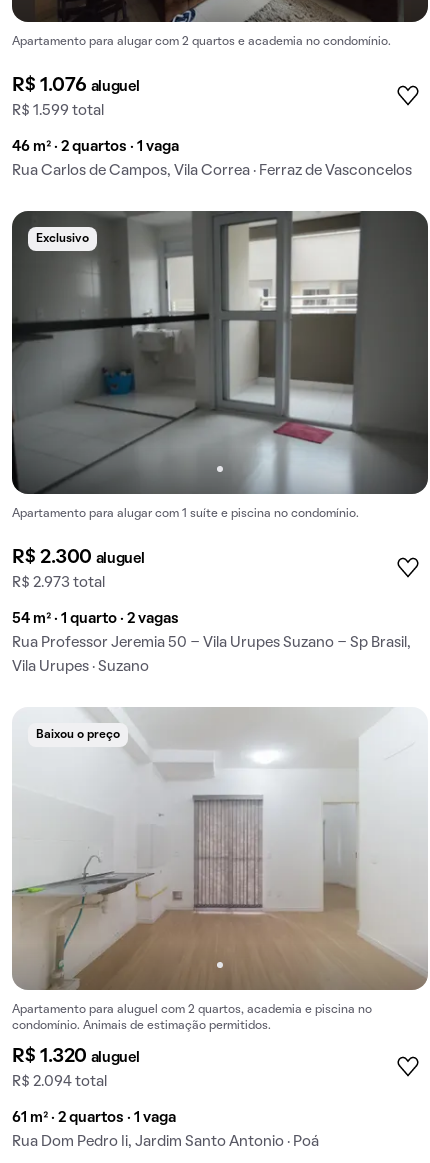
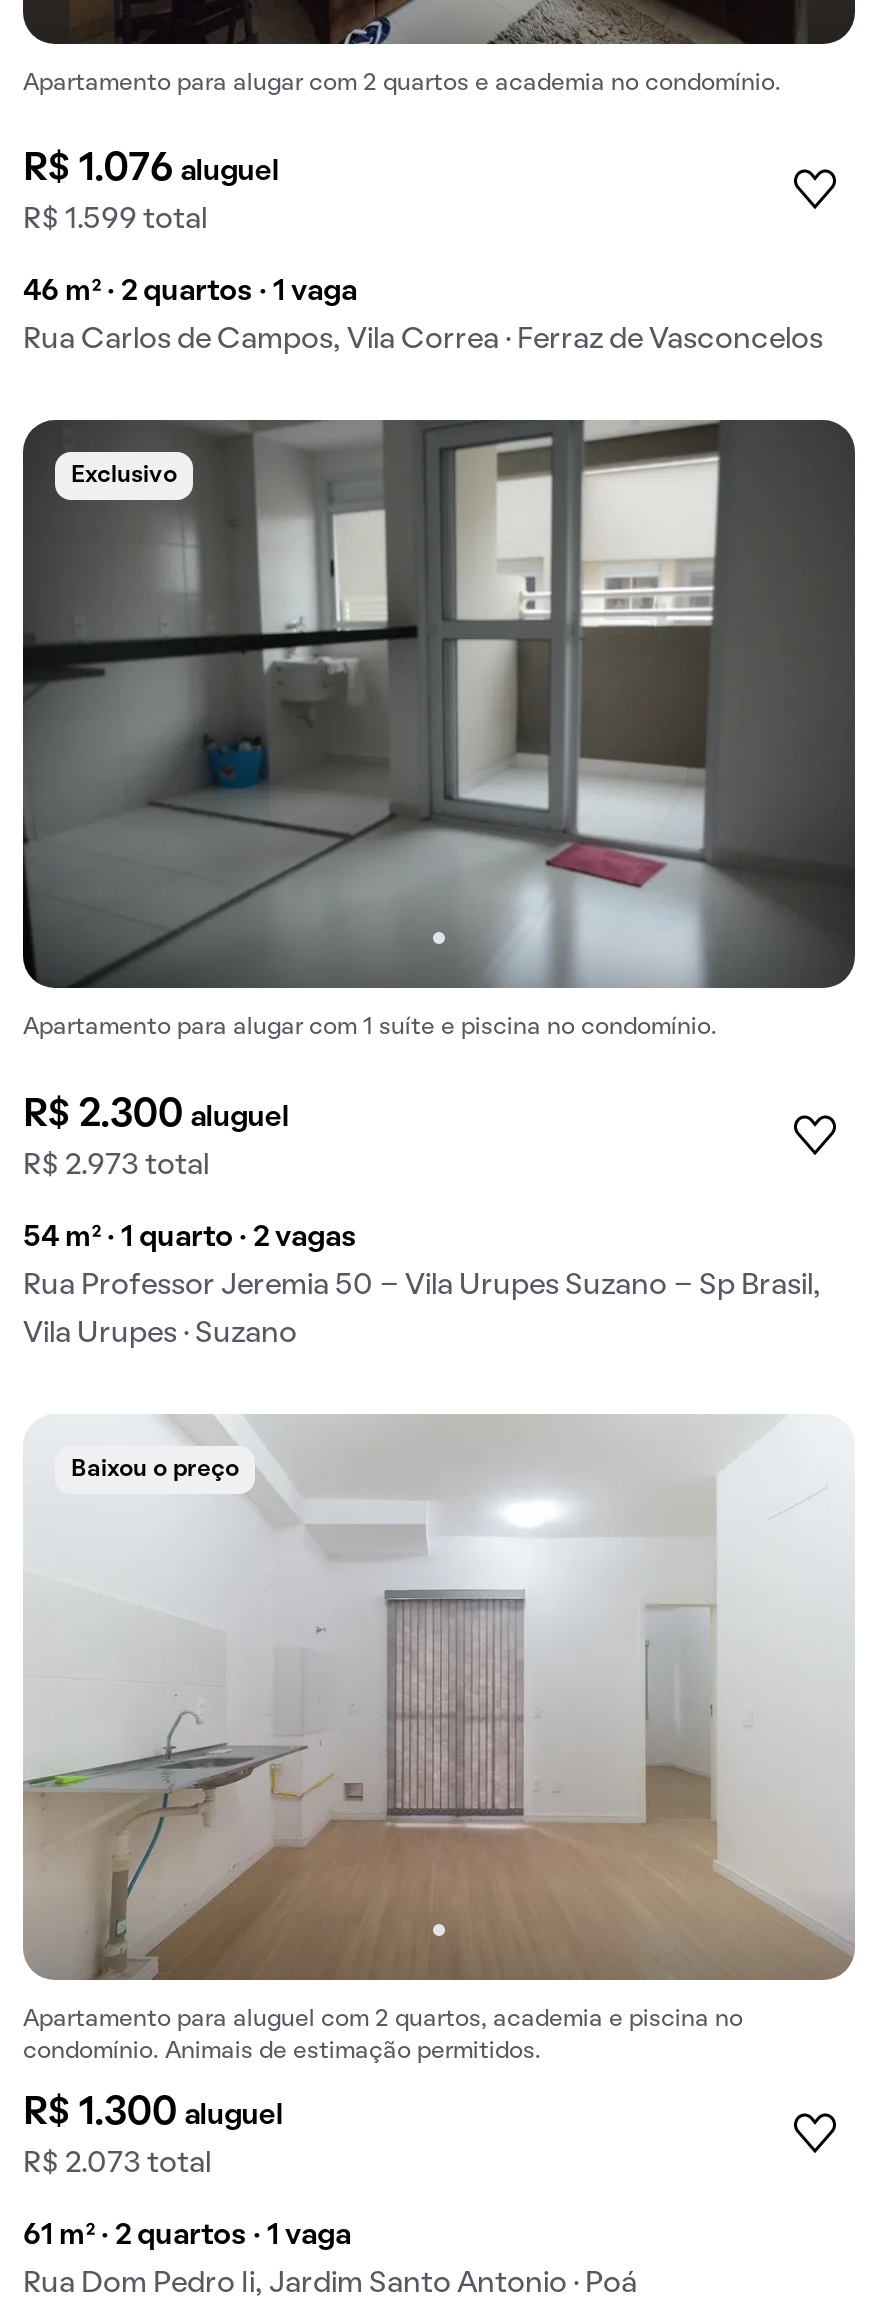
[12,1048,140,1066] R$ 1.320 aluguel -> [23,2096,283,2132] R$ 1.300 aluguel
[12,1075,107,1089] R$ 2.094 total -> [23,2150,211,2178] R$ 2.073 total

